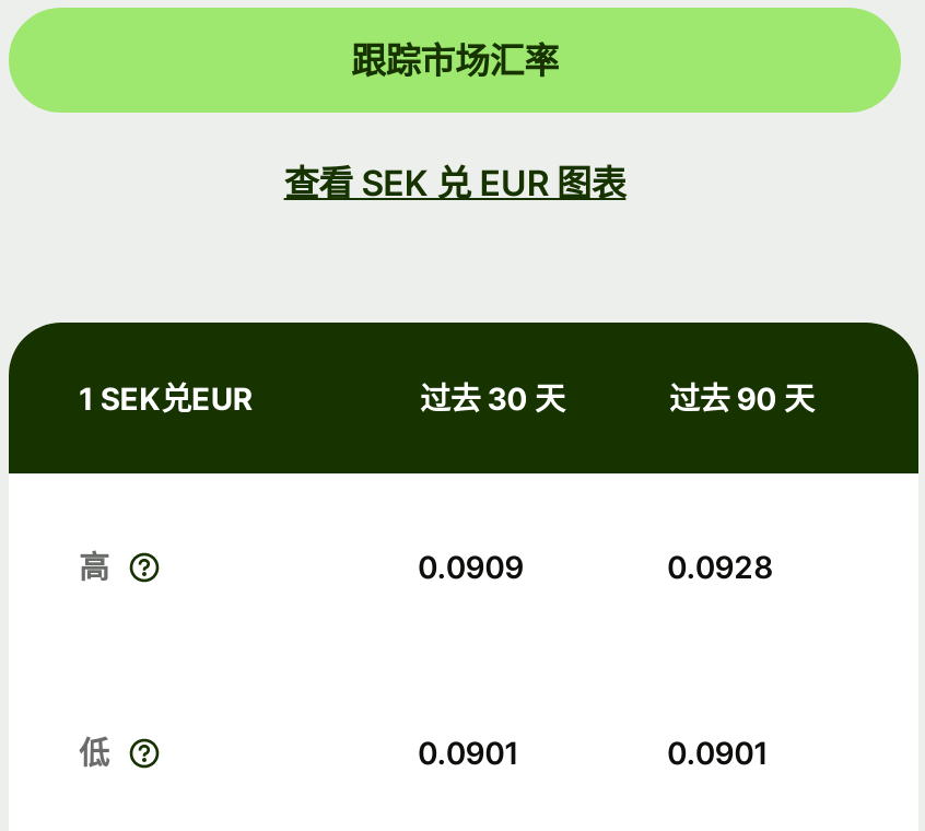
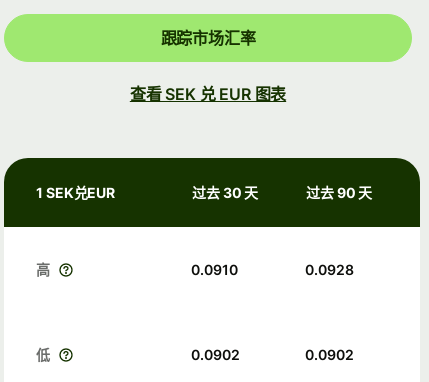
[418,548,524,585] 0.0909 -> [191,261,237,278] 0.0910
[418,734,519,771] 0.0901 -> [191,346,239,363] 0.0902
[667,734,769,771] 0.0901 -> [305,346,353,363] 0.0902

